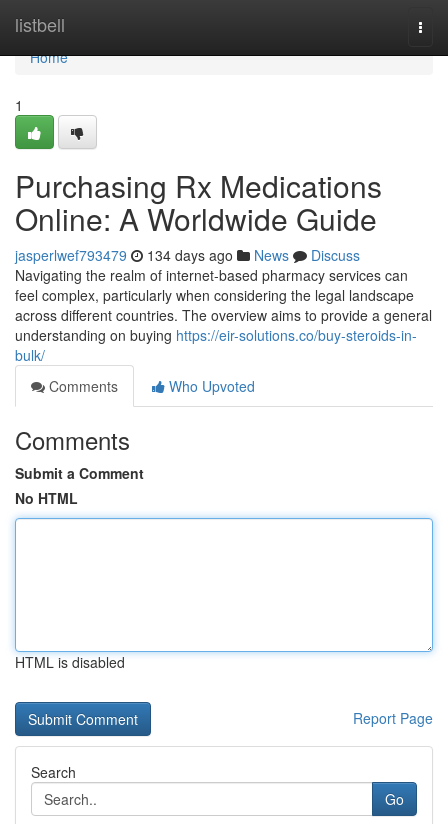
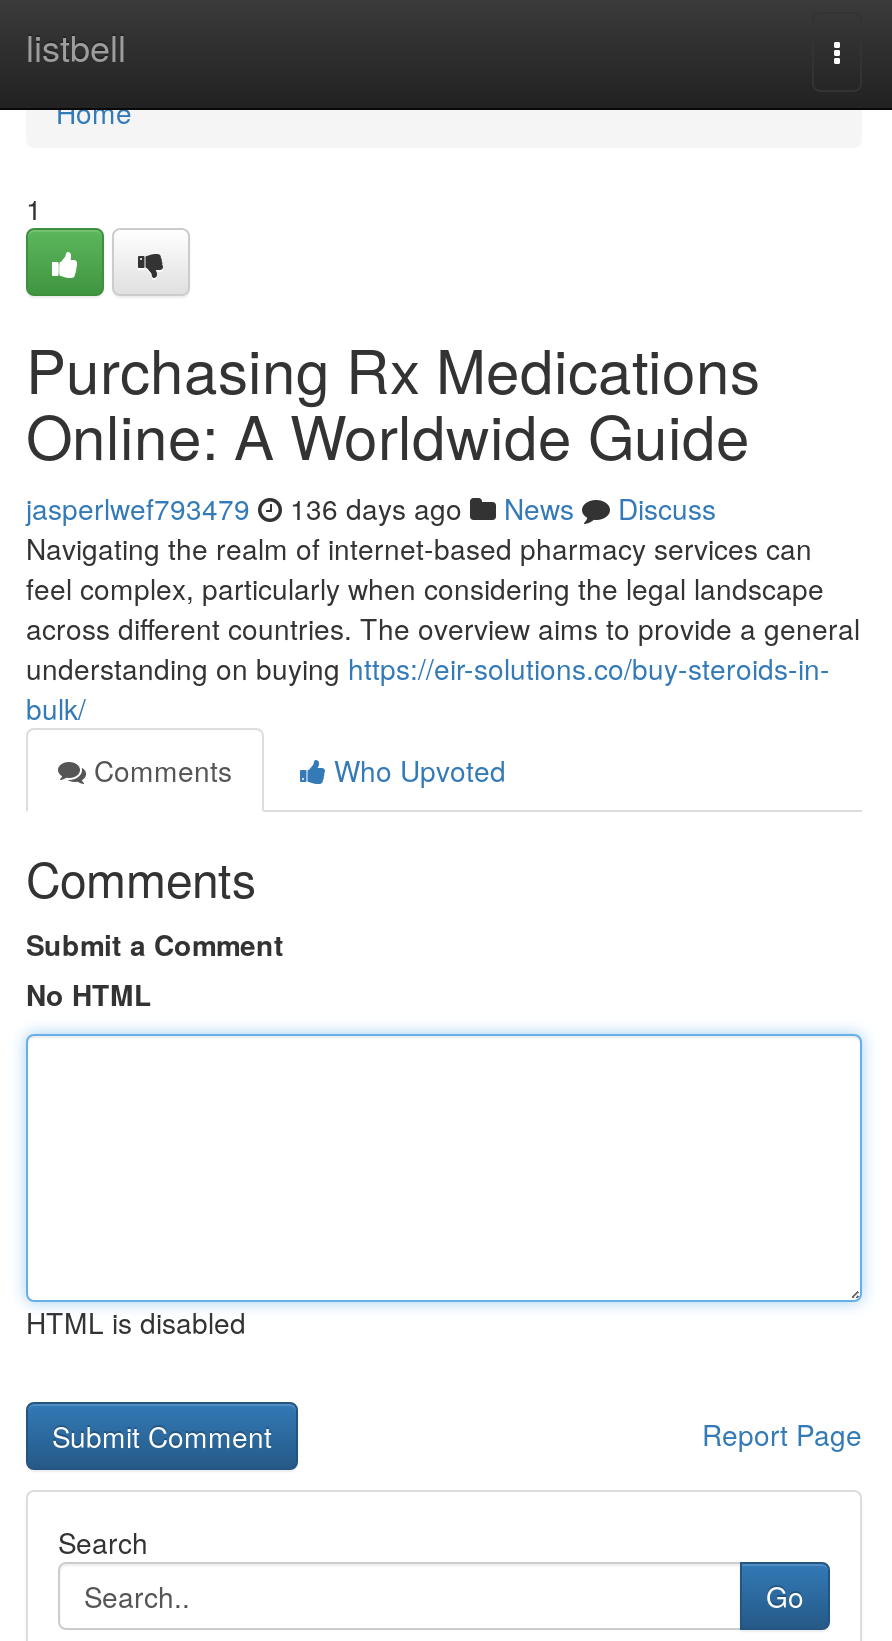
[15,245,360,265] jasperlwef793479 134 days ago News Discuss -> [26,488,716,528] jasperlwef793479 136 days ago News Discuss

